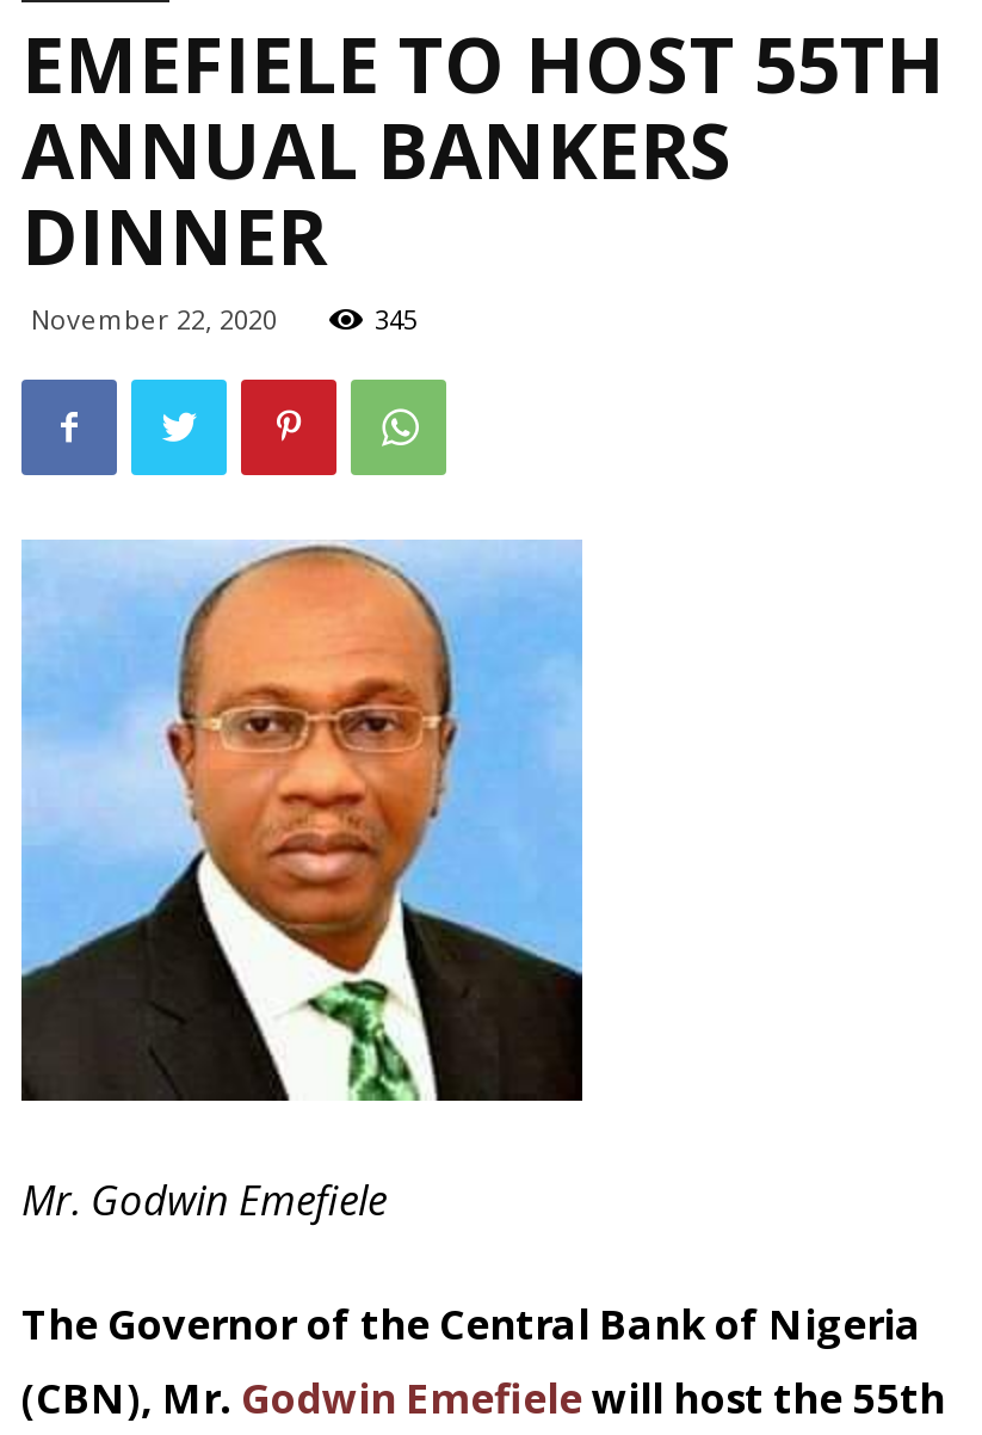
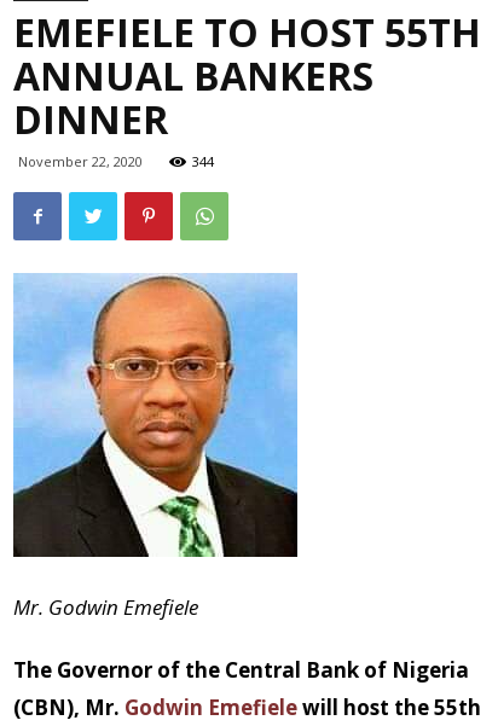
[375,301,418,337] 345 -> [192,152,214,170] 344

